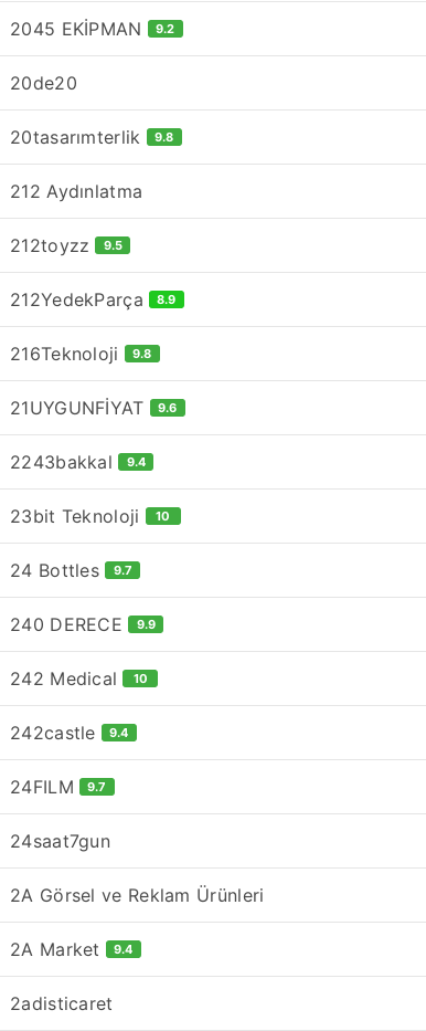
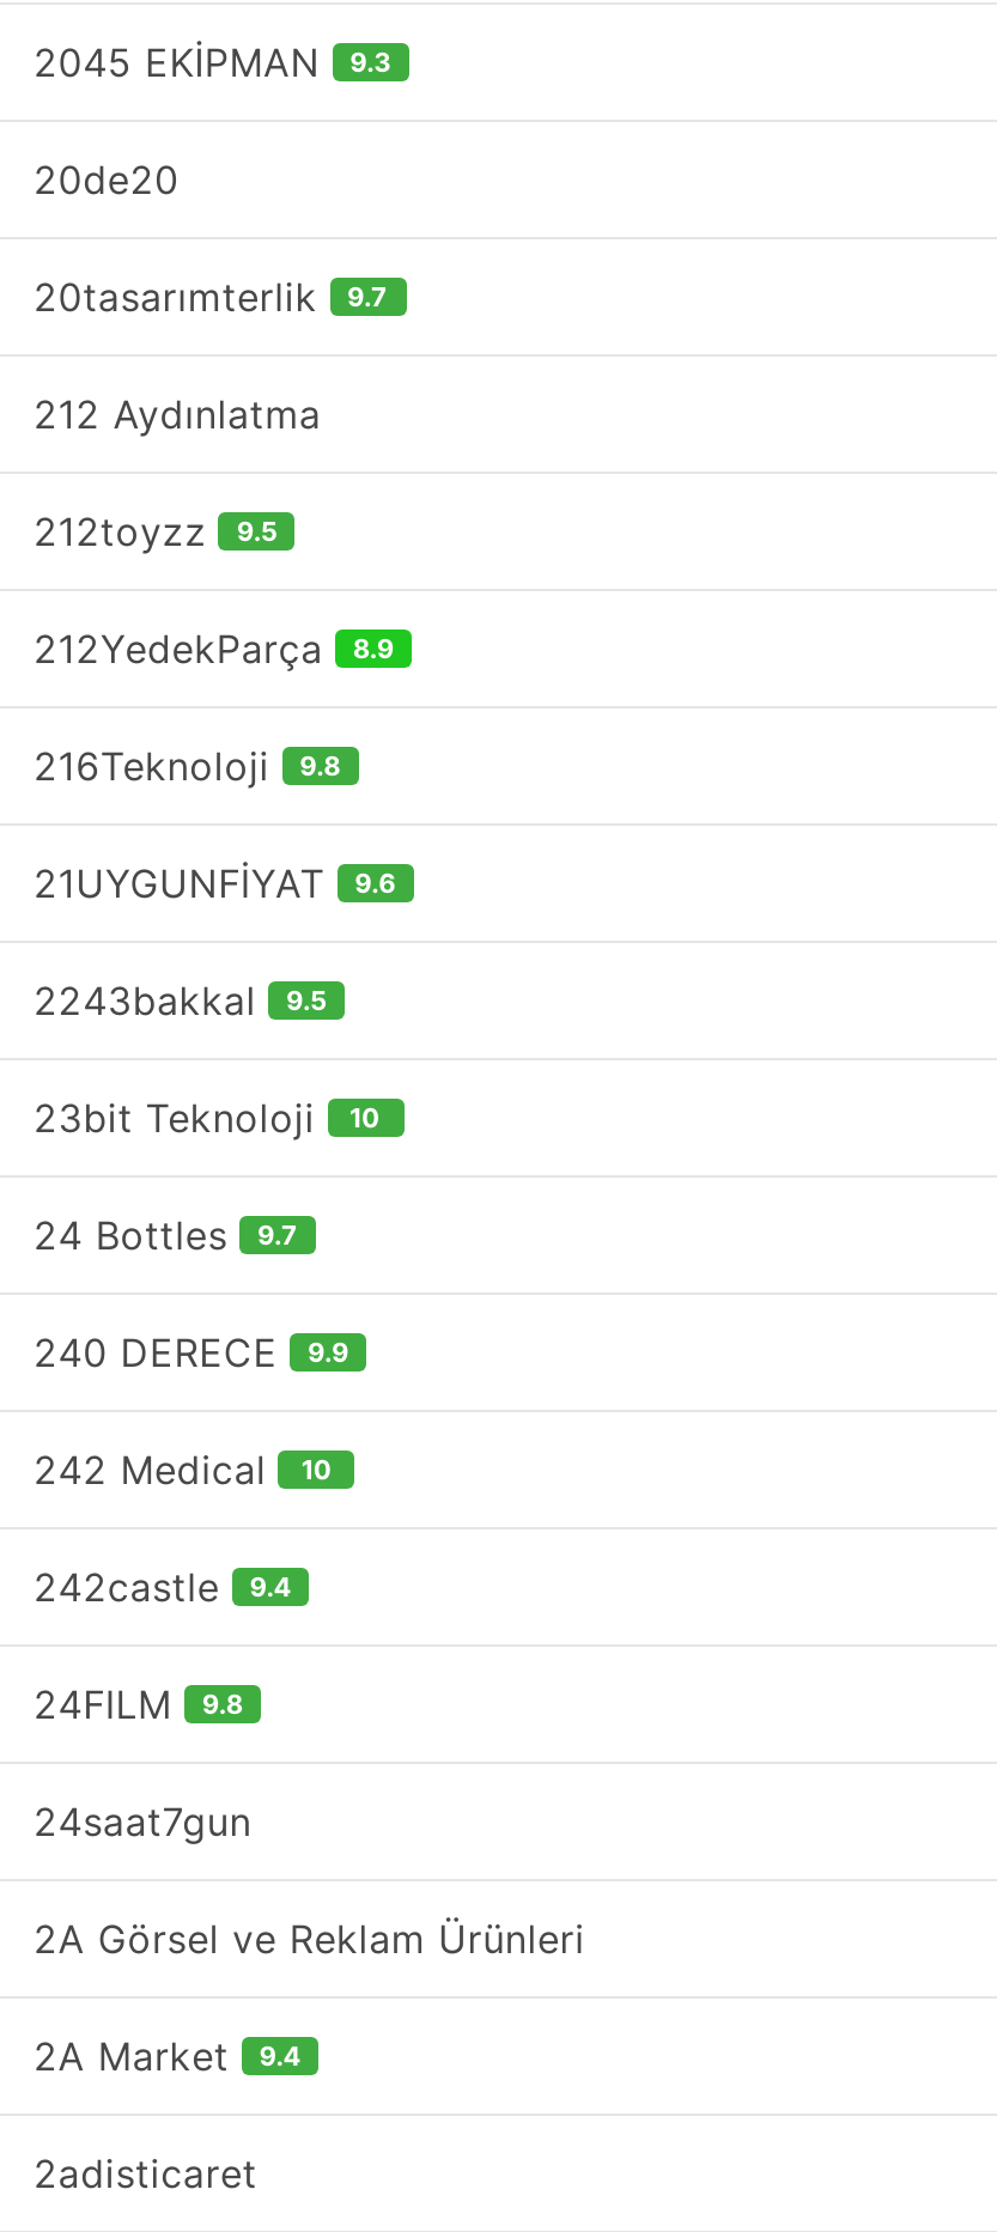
[10,18,174,40] 2045 EKİPMAN 9.2 -> [34,38,390,86] 2045 EKİPMAN 9.3
[10,126,173,148] 20tasarımterlik 9.8 -> [34,273,388,321] 20tasarımterlik 9.7
[10,451,145,473] 2243bakkal 9.4 -> [34,977,327,1024] 2243bakkal 9.5
[10,776,106,798] 24FILM 9.7 -> [34,1680,242,1728] 24FILM 9.8

